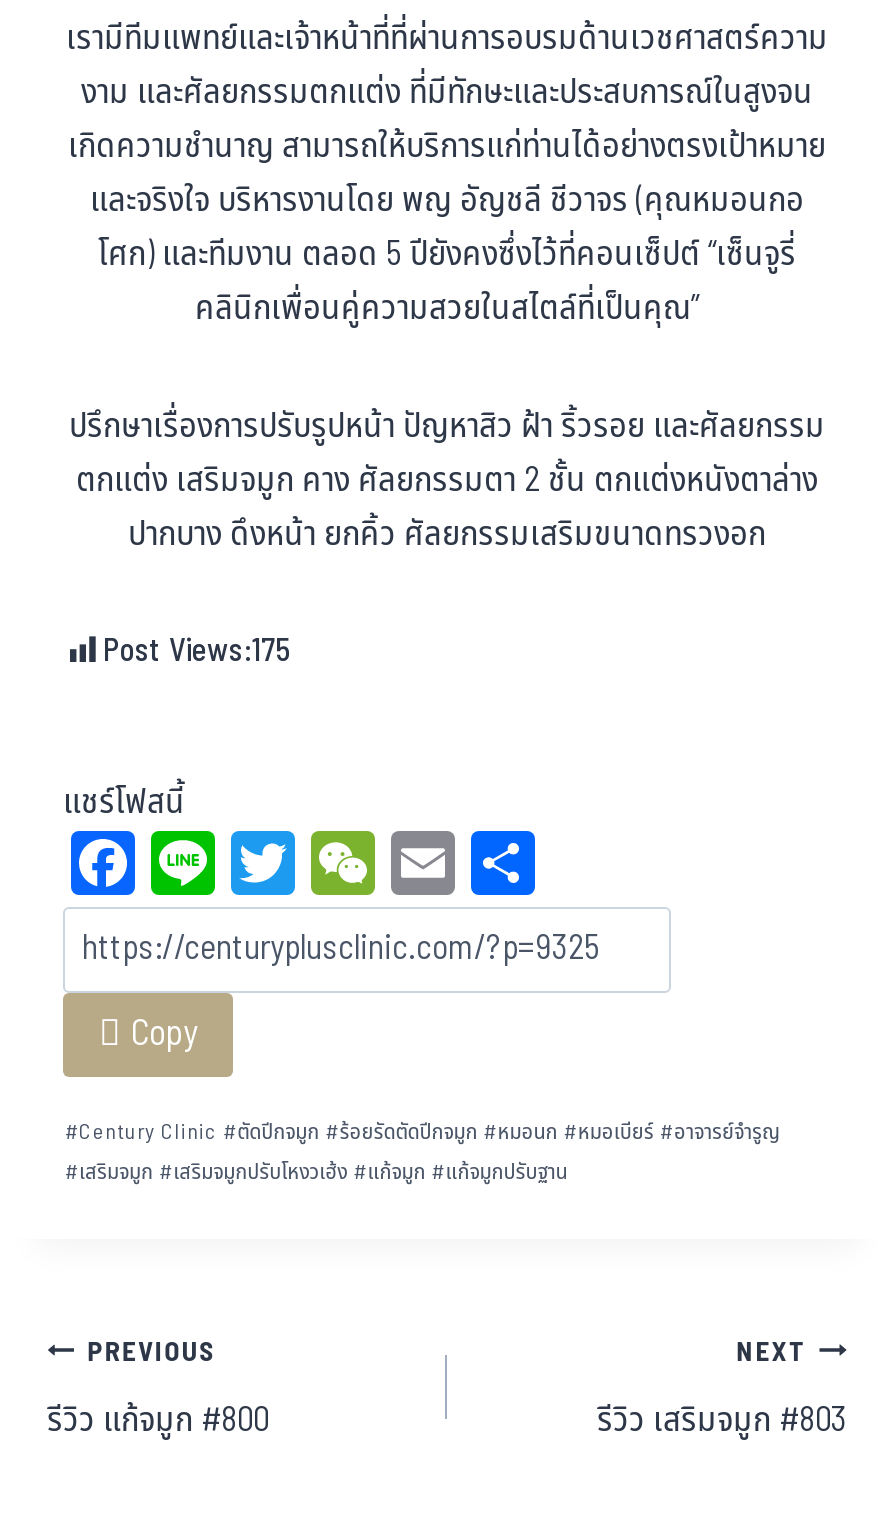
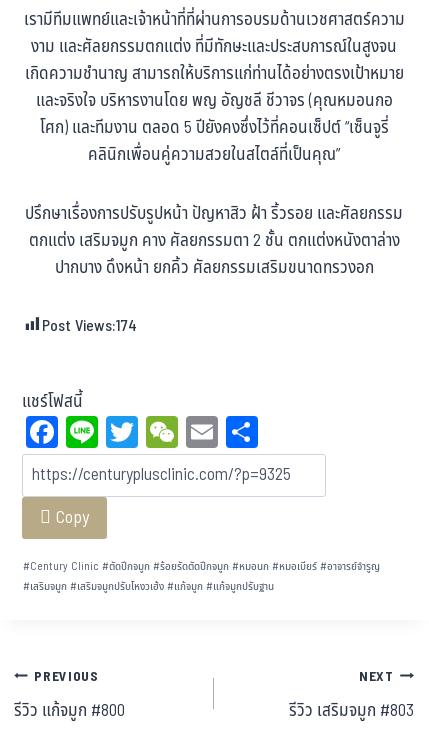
[103,627,291,675] Post Views:175 -> [42,314,137,338] Post Views:174

